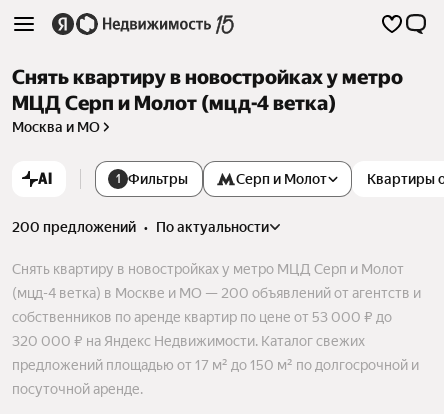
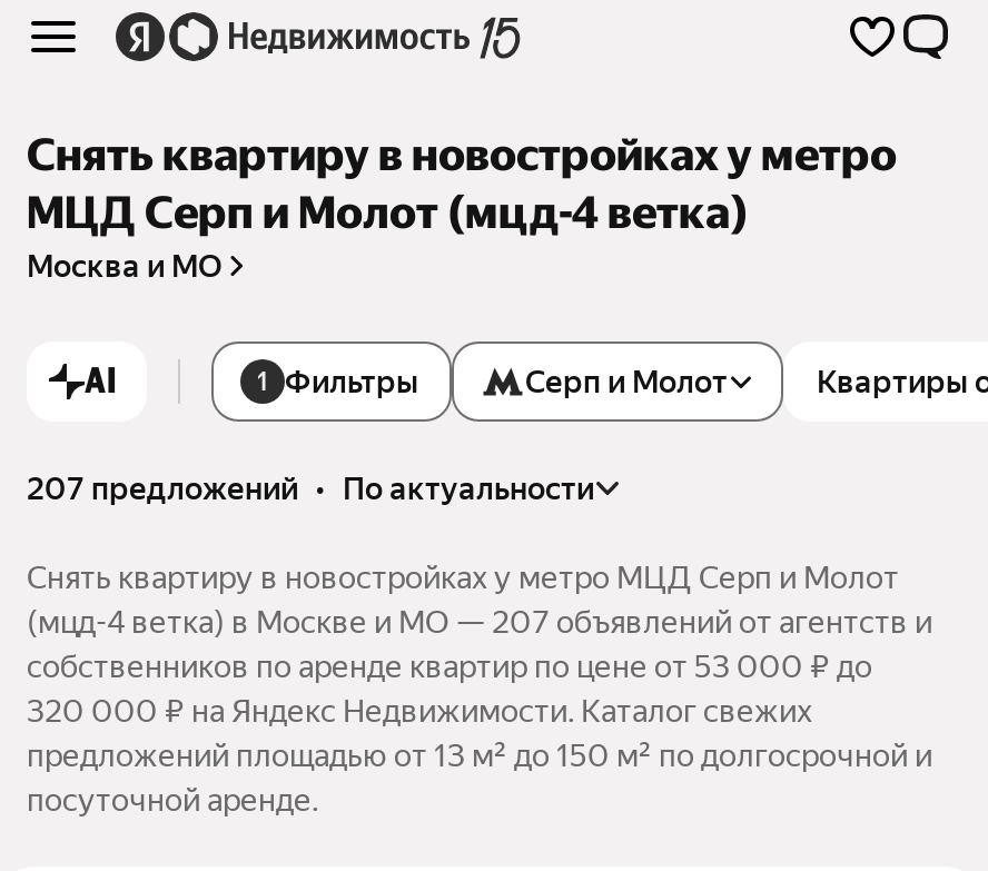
[12,219,269,235] 200 предложений • по актуальности -> [27,471,594,507] 207 предложений • по актуальности
[12,285,421,301] (мцд-4 ветка) в Москве и МО — 200 объявлений от агентств и -> [27,604,932,640] (мцд-4 ветка) в Москве и МО — 207 объявлений от агентств и
[12,357,419,373] предложений площадью от 17 м² до 150 м² по долгосрочной и -> [27,738,932,774] предложений площадью от 13 м² до 150 м² по долгосрочной и

